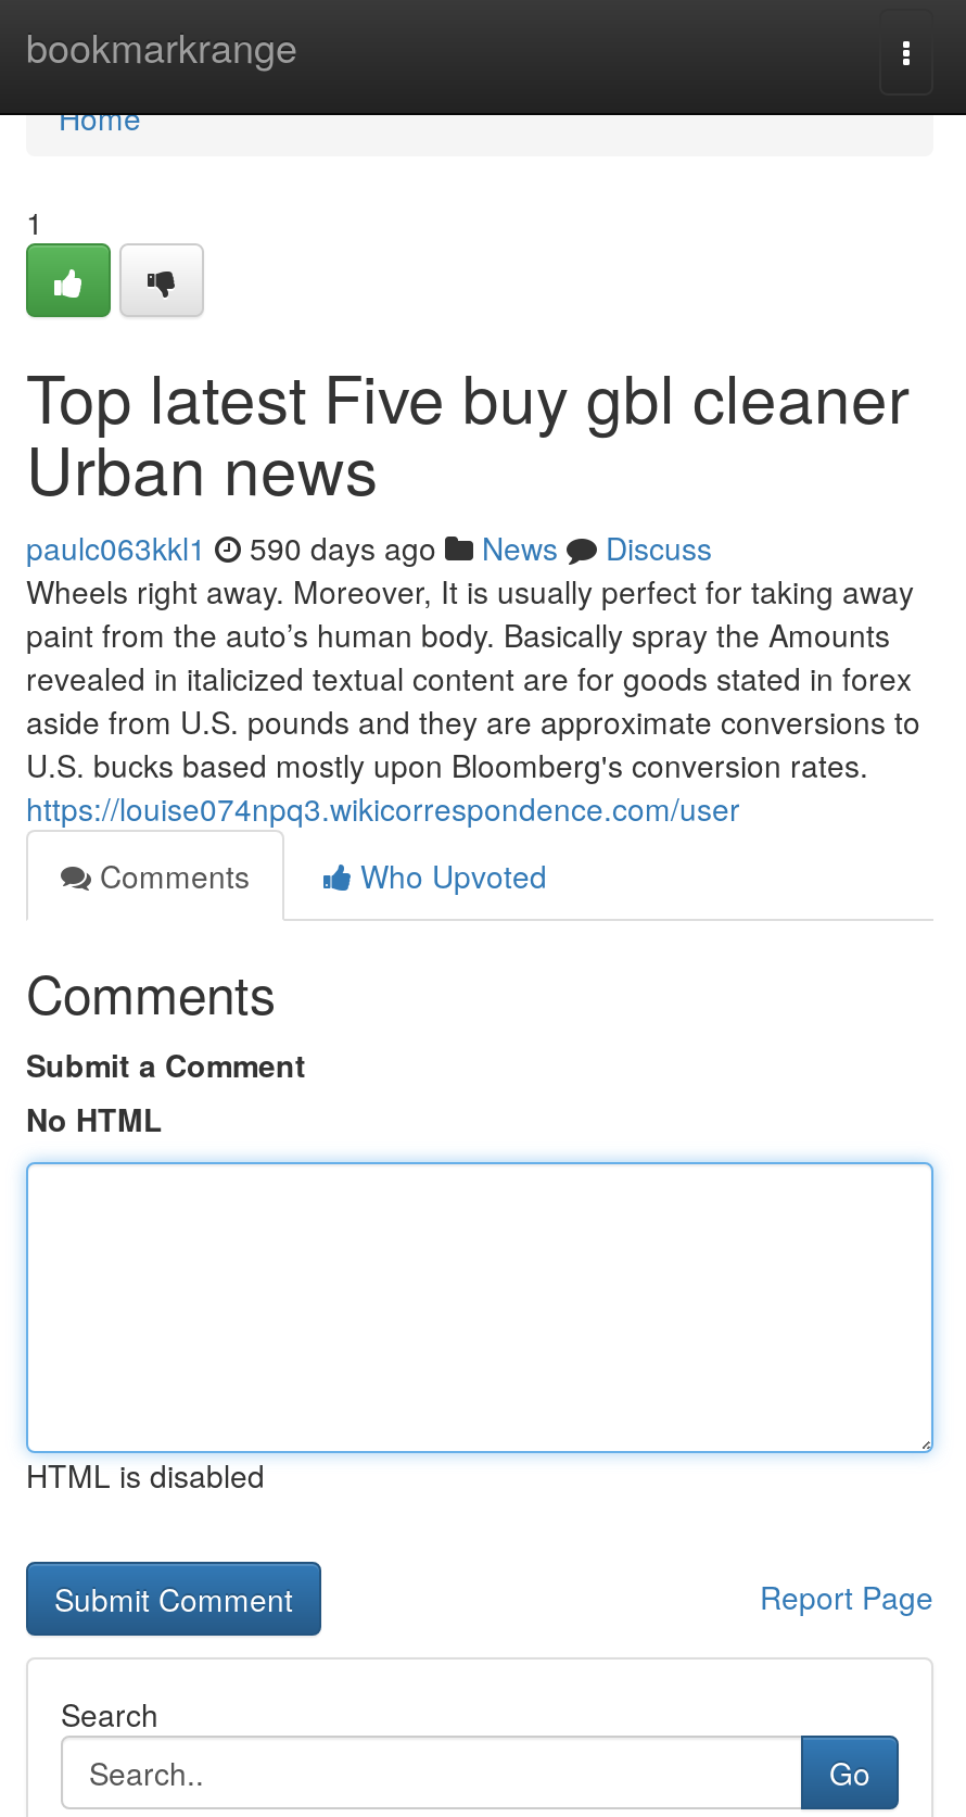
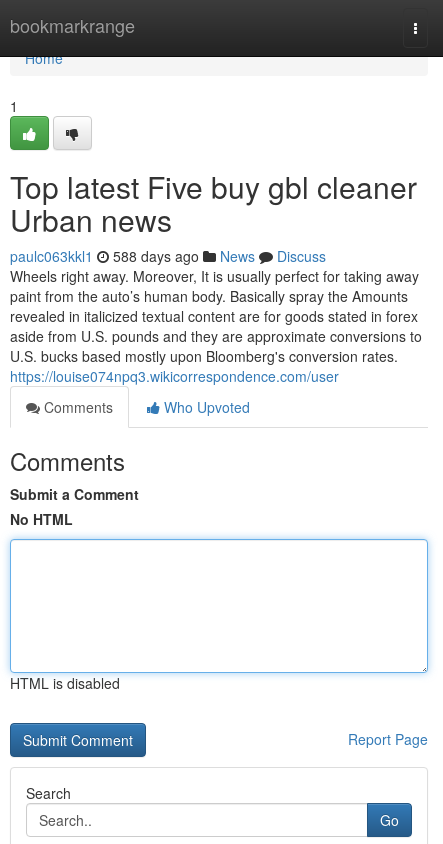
[26,526,712,569] paulc063kkl1 590 days ago News Discuss -> [10,246,326,266] paulc063kkl1 588 days ago News Discuss

